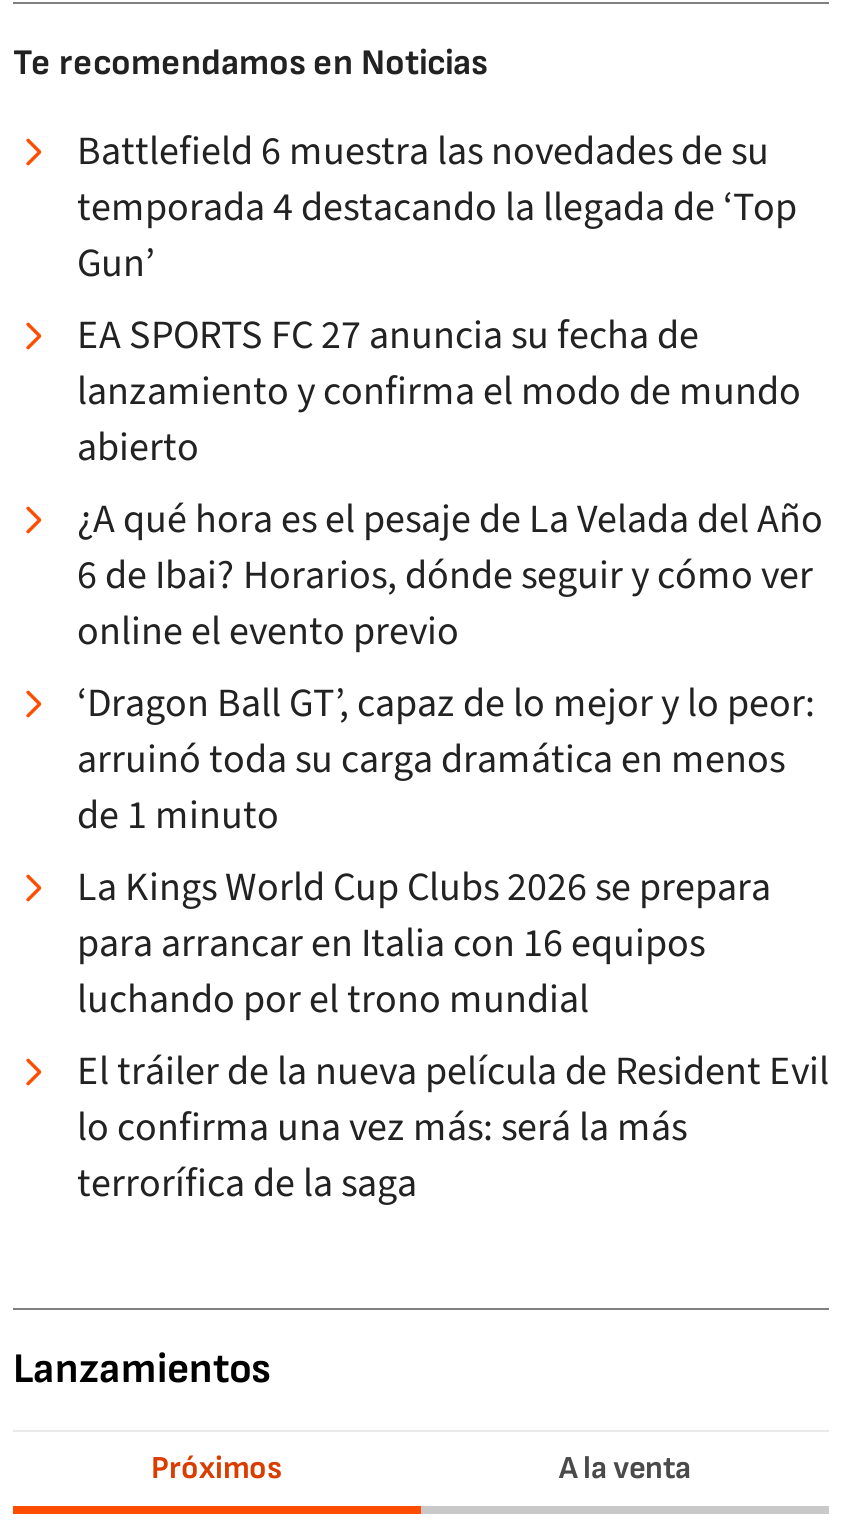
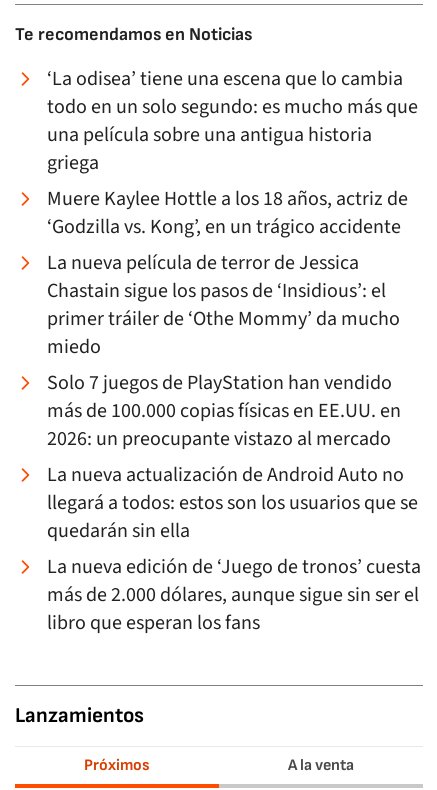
[77,124,829,1212] Battlefield 6 muestra las novedades de su | temporada 4 destacando la llegada de ‘Top | Gun’ | EA SPORTS FC 27 anuncia su fecha de | lanzamiento y confirma el modo de mundo | abierto | ¿A qué hora es el pesaje de La Velada del Año | 6 de Ibai? Horarios, dónde seguir y cómo ver | online el evento previo | ‘Dragon Ball GT’, capaz de lo mejor y lo peor: | arruinó toda su carga dramática en menos | de 1 minuto | La Kings World Cup Clubs 2026 se prepara | para arrancar en Italia con 16 equipos | luchando por el trono mundial | El tráiler de la nueva película de Resident Evil | lo confirma una vez más: será la más | terrorífica de la saga -> [47,65,421,637] ‘La odisea’ tiene una escena que lo cambia | todo en un solo segundo: es mucho más que | una película sobre una antigua historia | griega | Muere Kaylee Hottle a los 18 años, actriz de | ‘Godzilla vs. Kong’, en un trágico accidente | La nueva película de terror de Jessica | Chastain sigue los pasos de ‘Insidious’: el | primer tráiler de ‘Othe Mommy’ da mucho | miedo | Solo 7 juegos de PlayStation han vendido | más de 100.000 copias físicas en EE.UU. en | 2026: un preocupante vistazo al mercado | La nueva actualización de Android Auto no | llegará a todos: estos son los usuarios que se | quedarán sin ella | La nueva edición de ‘Juego de tronos’ cuesta | más de 2.000 dólares, aunque sigue sin ser el | libro que esperan los fans

